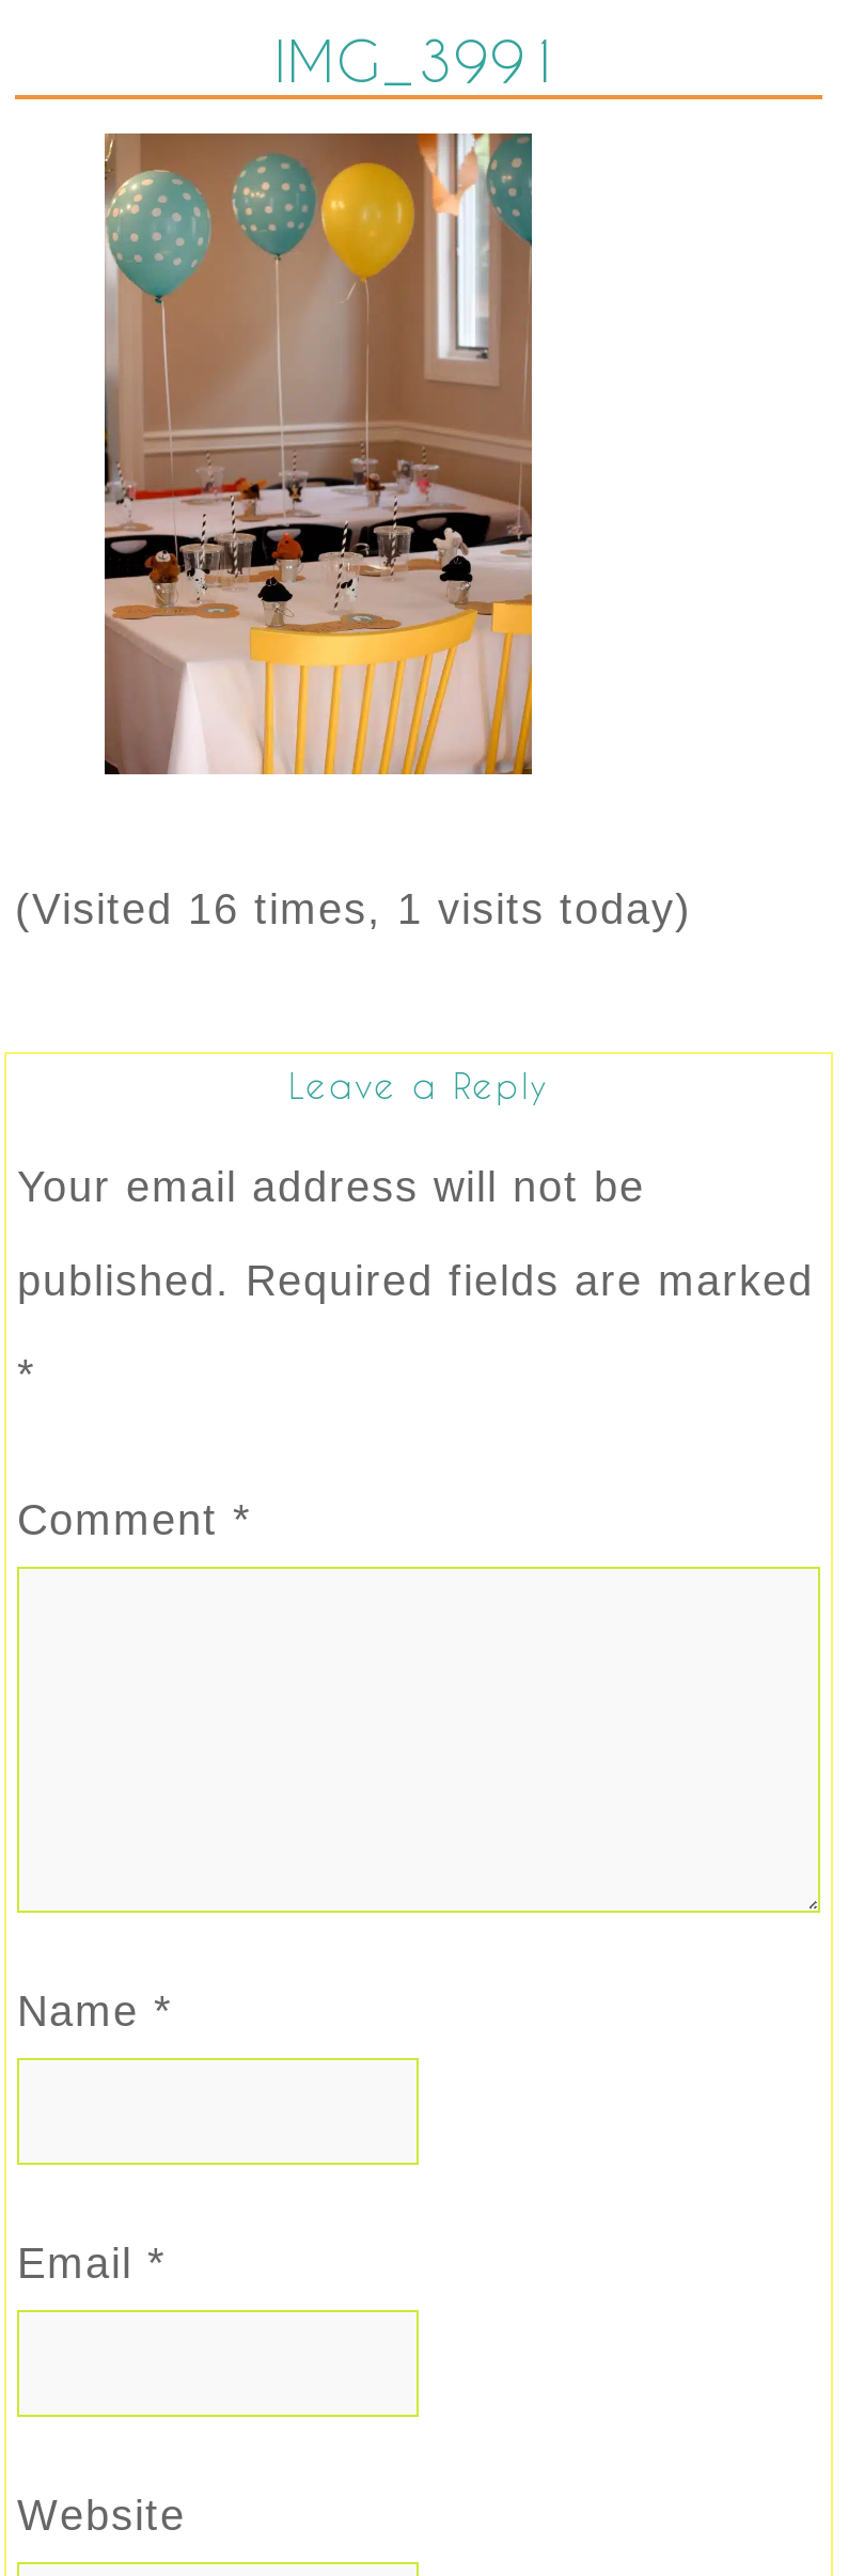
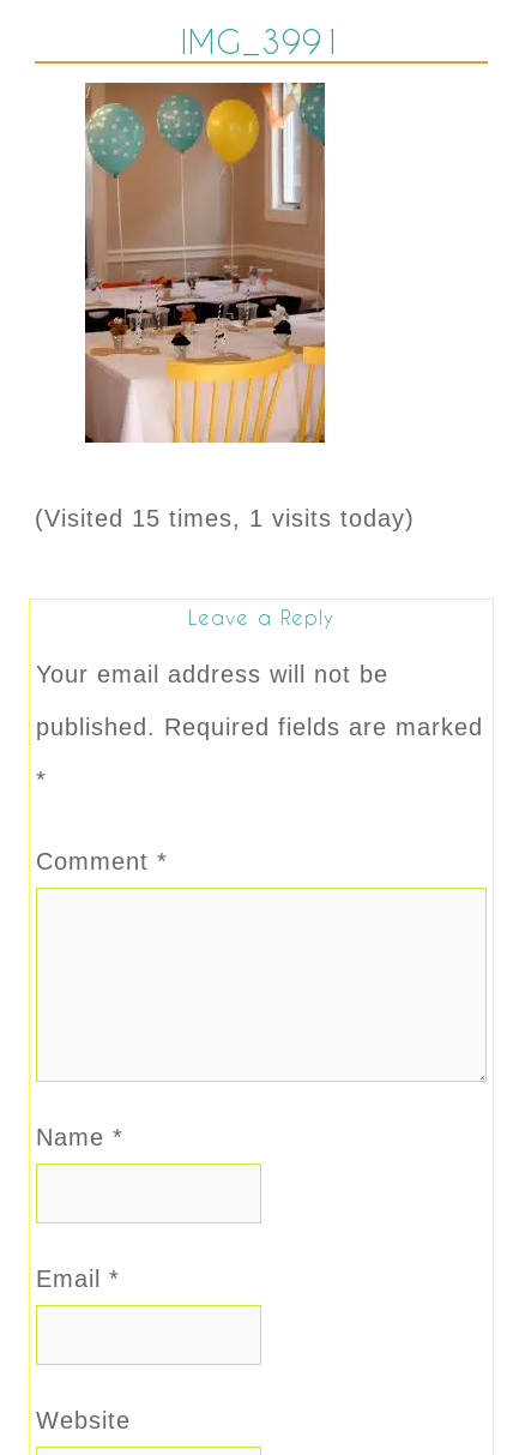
[15,885,692,932] (Visited 16 times, 1 visits today) -> [35,505,415,531] (Visited 15 times, 1 visits today)

